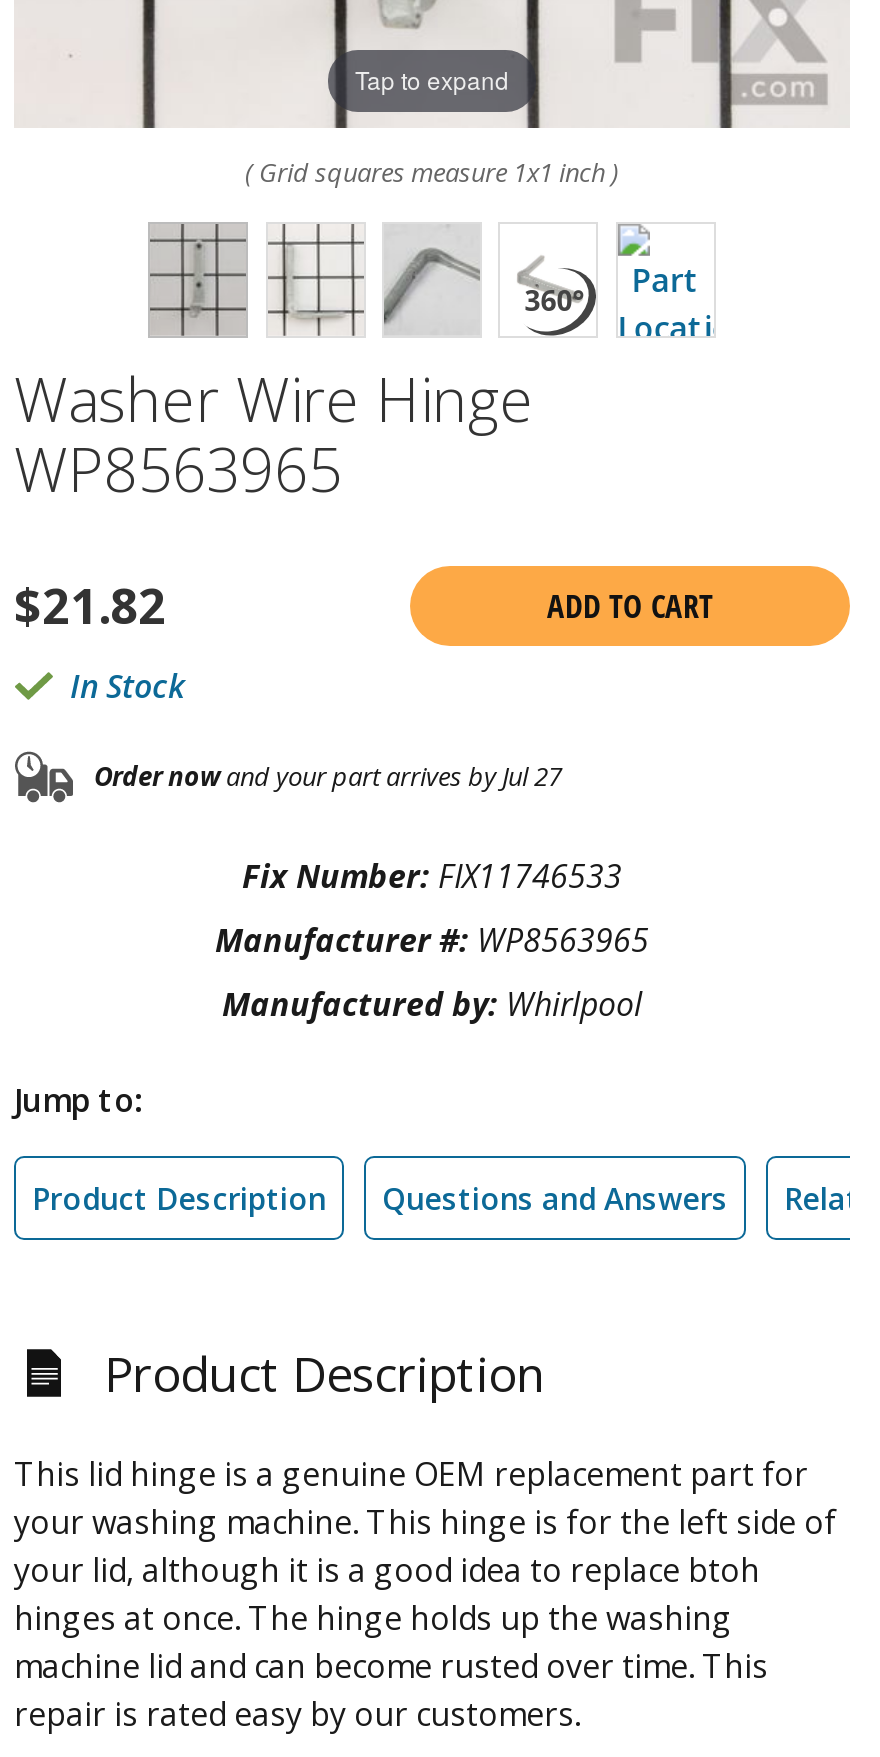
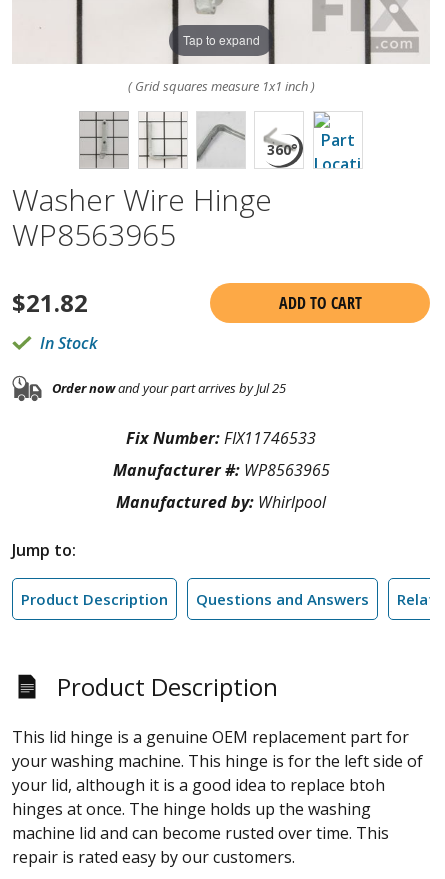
[94,759,562,795] Order nowand your part arrives by Jul 27 -> [52,379,286,397] Order nowand your part arrives by Jul 25

